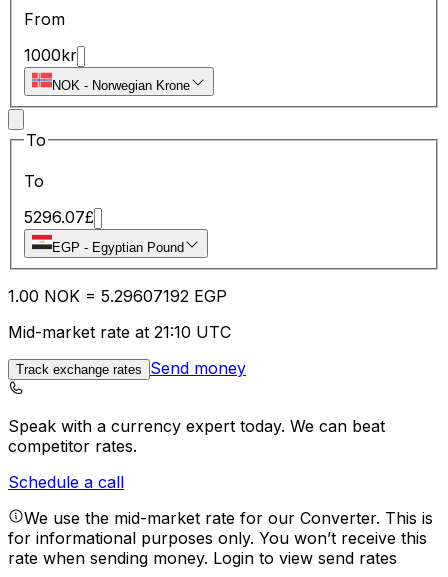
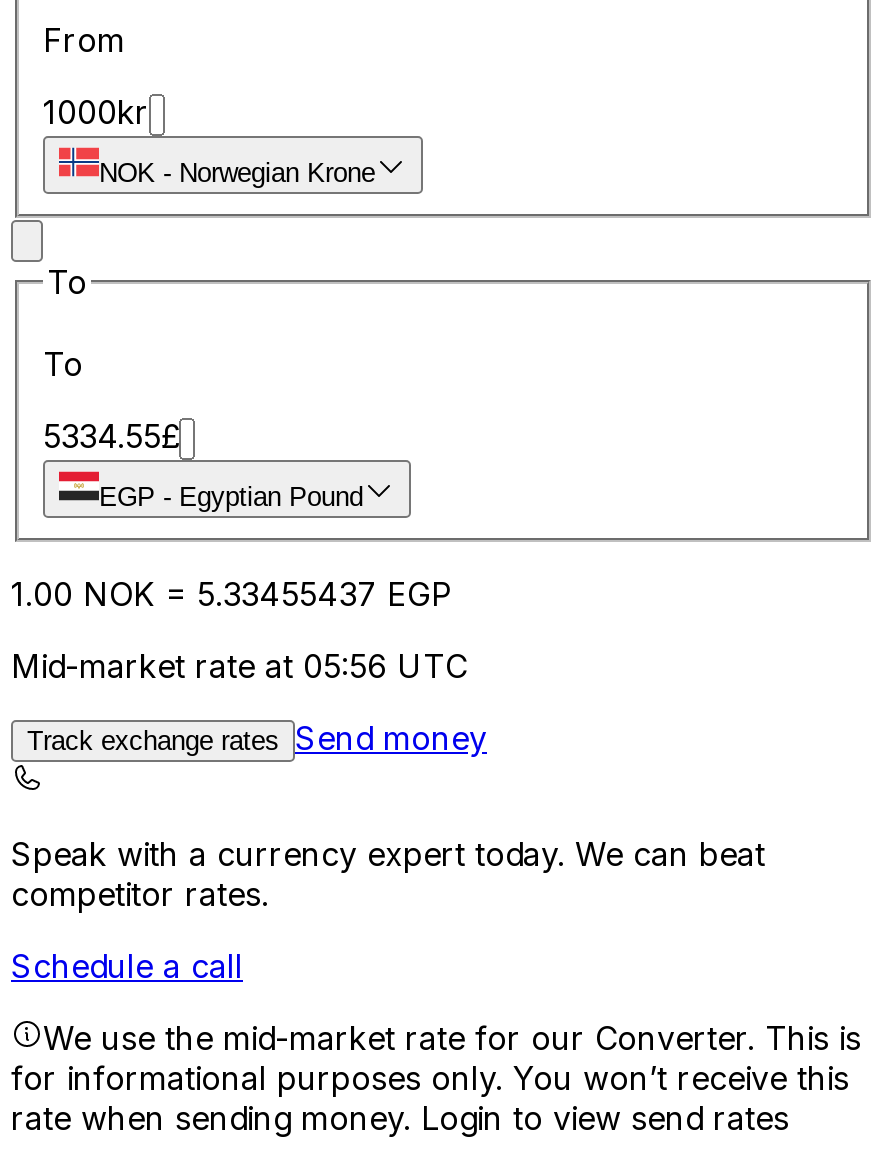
[24,207,94,227] 5296.07£ -> [43,417,179,457] 5334.55£
[8,286,227,306] 1.00 NOK = 5.29607192 EGP -> [11,575,453,615] 1.00 NOK = 5.33455437 EGP
[8,322,231,342] Mid-market rate at 21:10 UTC -> [11,647,467,687] Mid-market rate at 05:56 UTC

